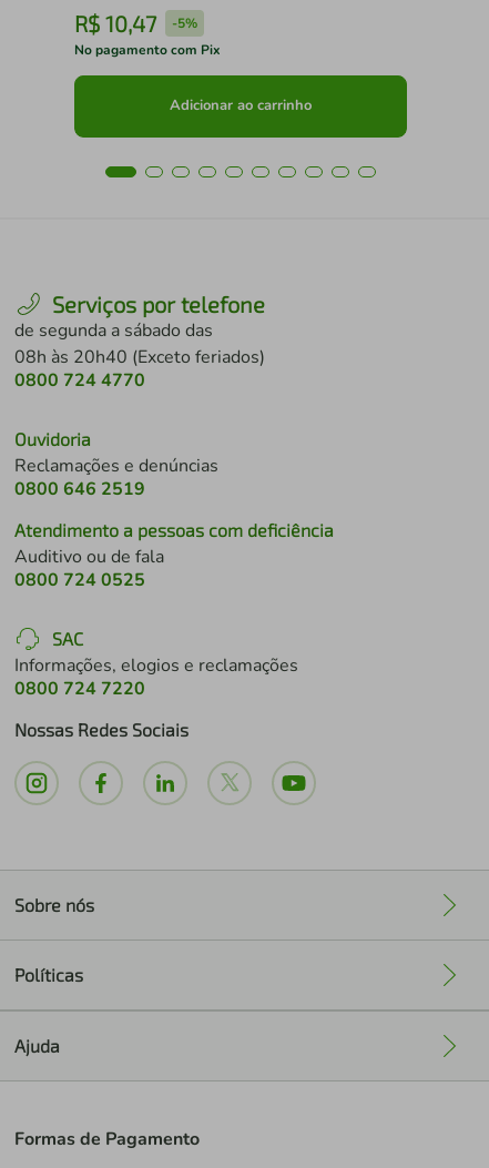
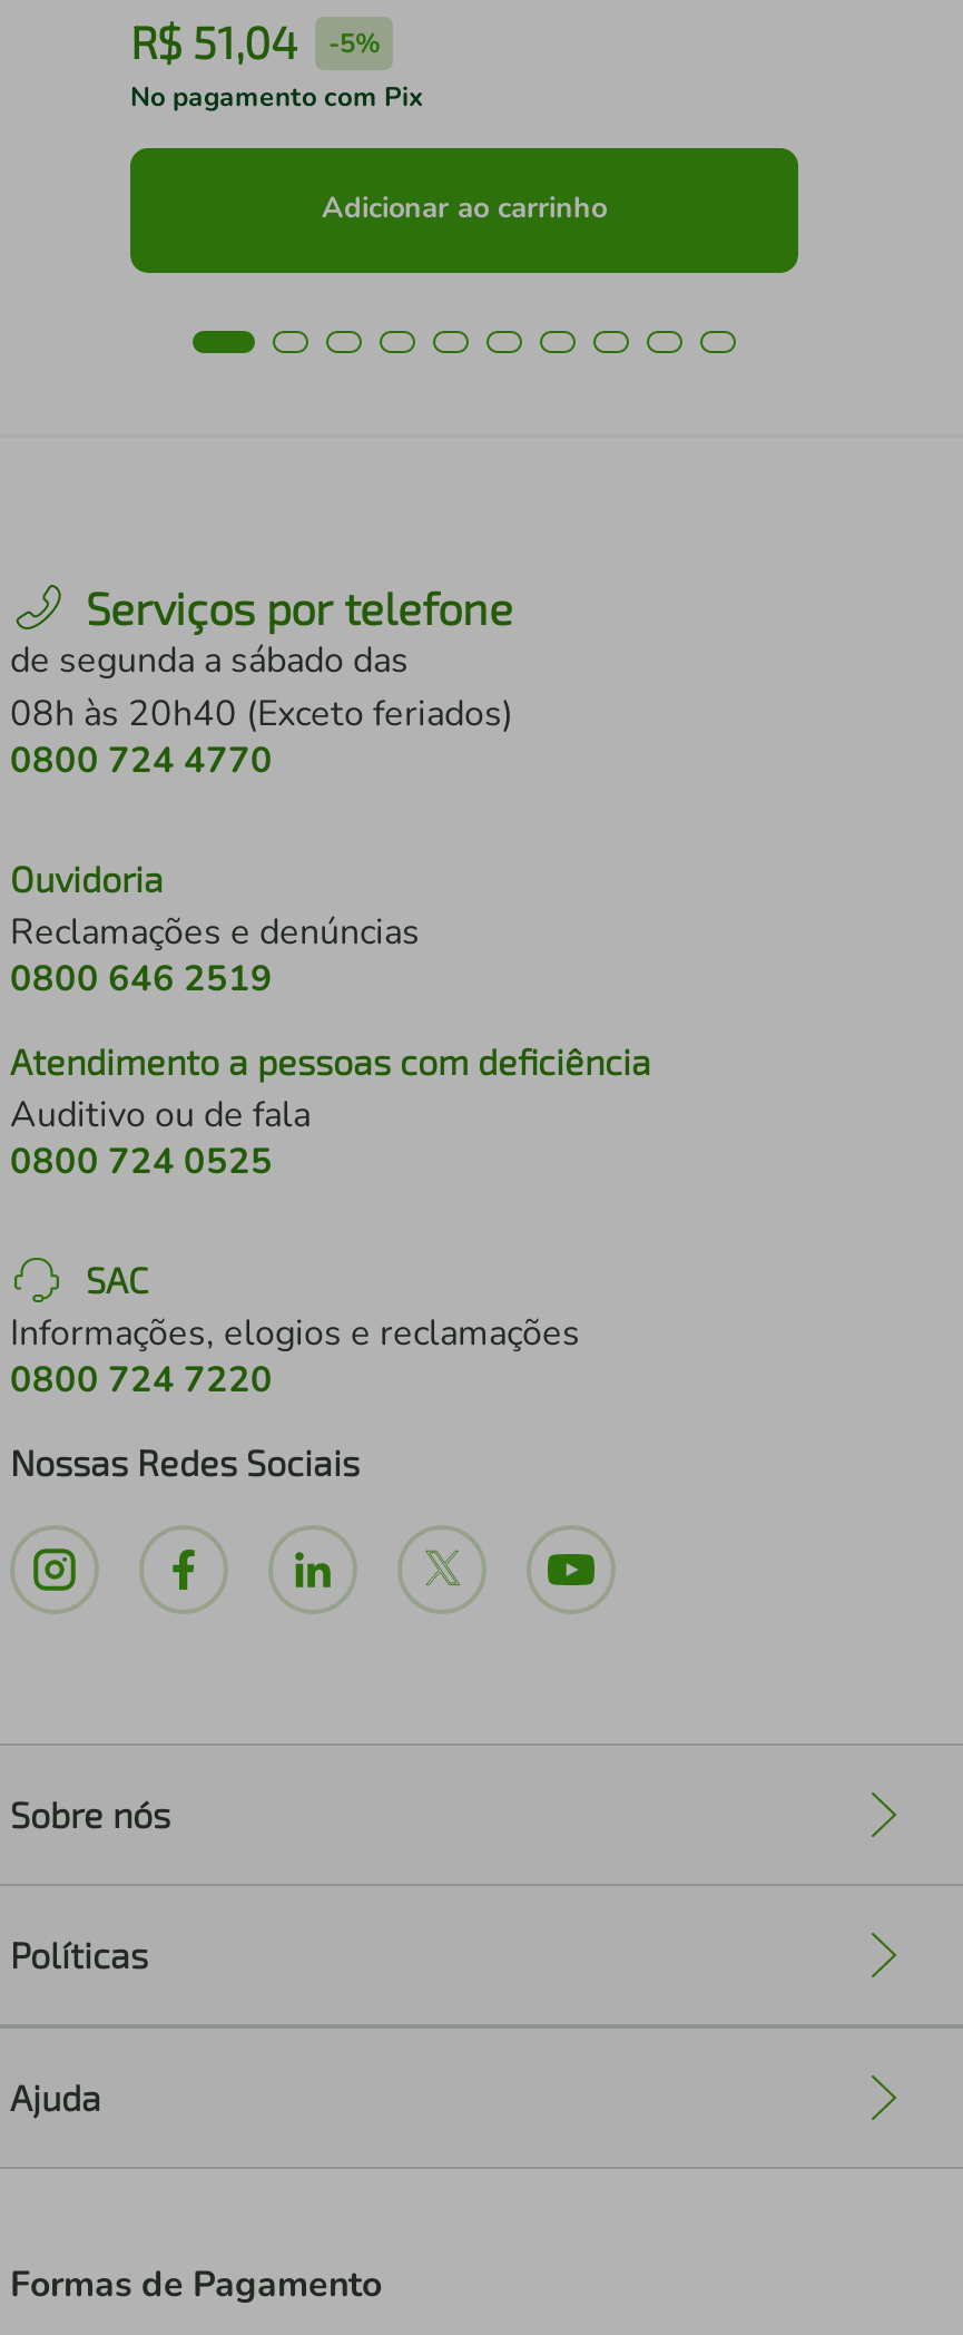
[74,9,197,36] R$ 10,47 -5% -> [130,16,380,69] R$ 51,04 -5%

